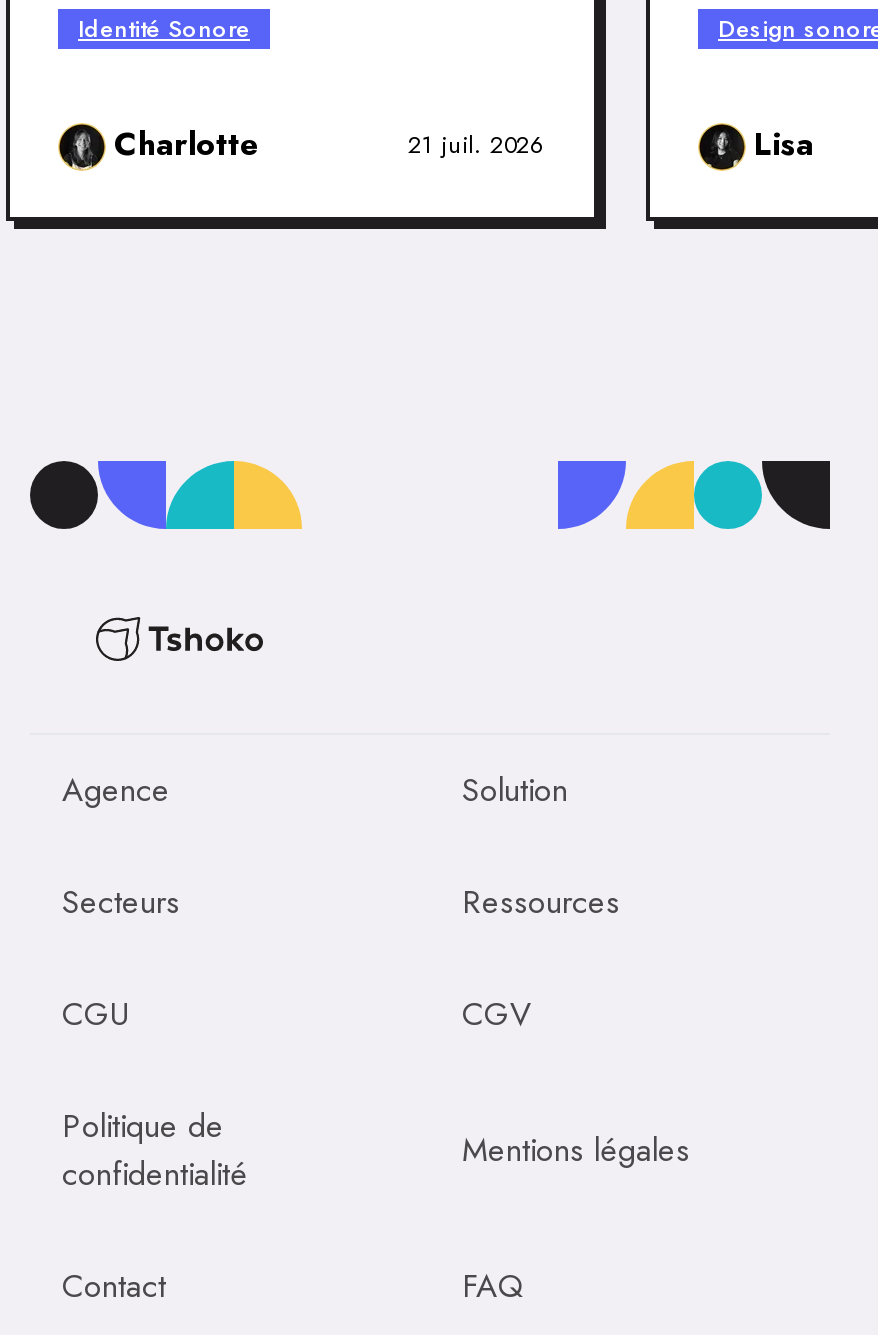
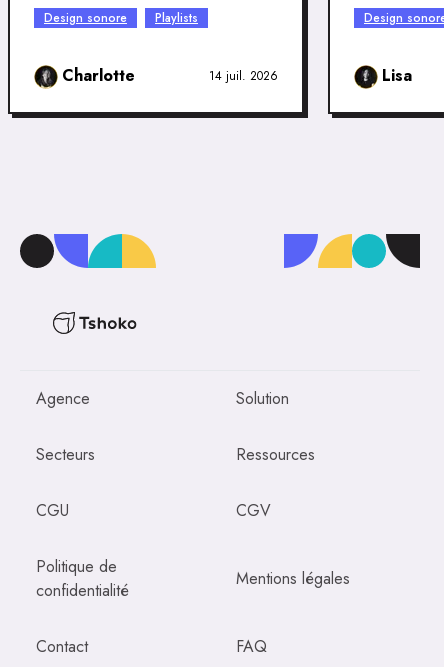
[78,11,250,47] Identité Sonore -> [44,9,198,27] Design sonore | Playlists
[408,127,546,163] 21 juil. 2026 -> [209,67,278,85] 14 juil. 2026

